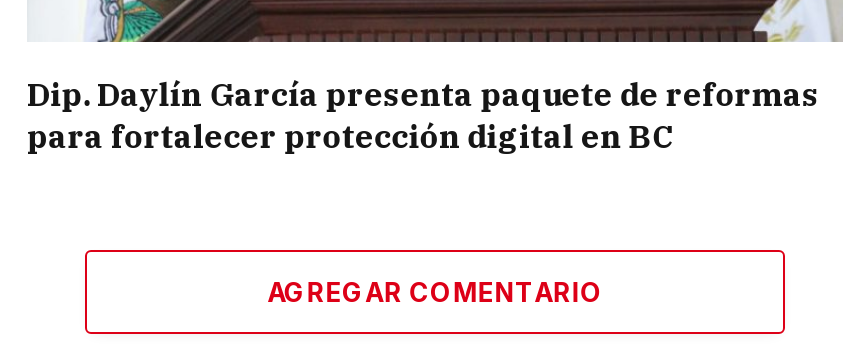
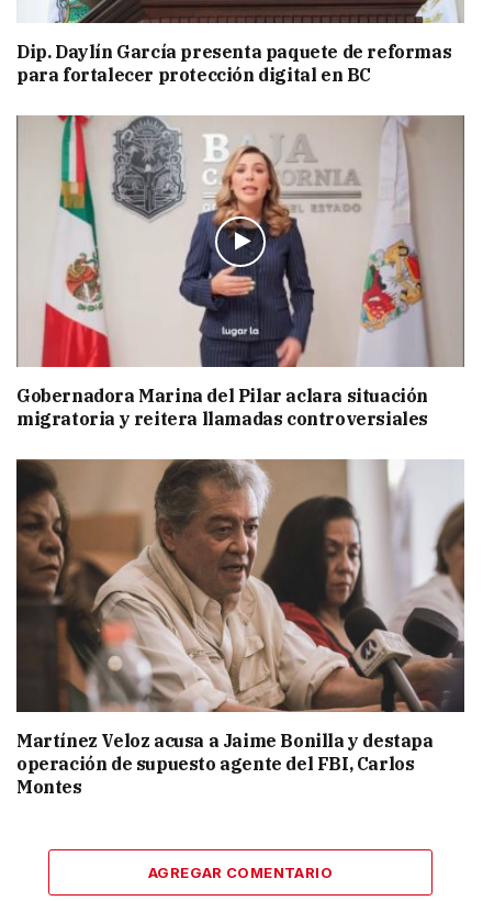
none -> [15,114,464,430] [image] | Gobernadora Marina del Pilar aclara situación | migratoria y reitera llamadas controversiales
none -> [15,458,464,798] [image] | Martínez Veloz acusa a Jaime Bonilla y destapa | operación de supuesto agente del FBI, Carlos | Montes

